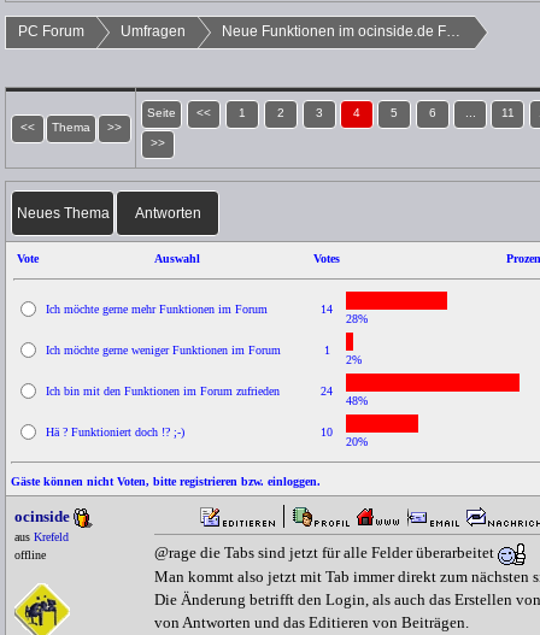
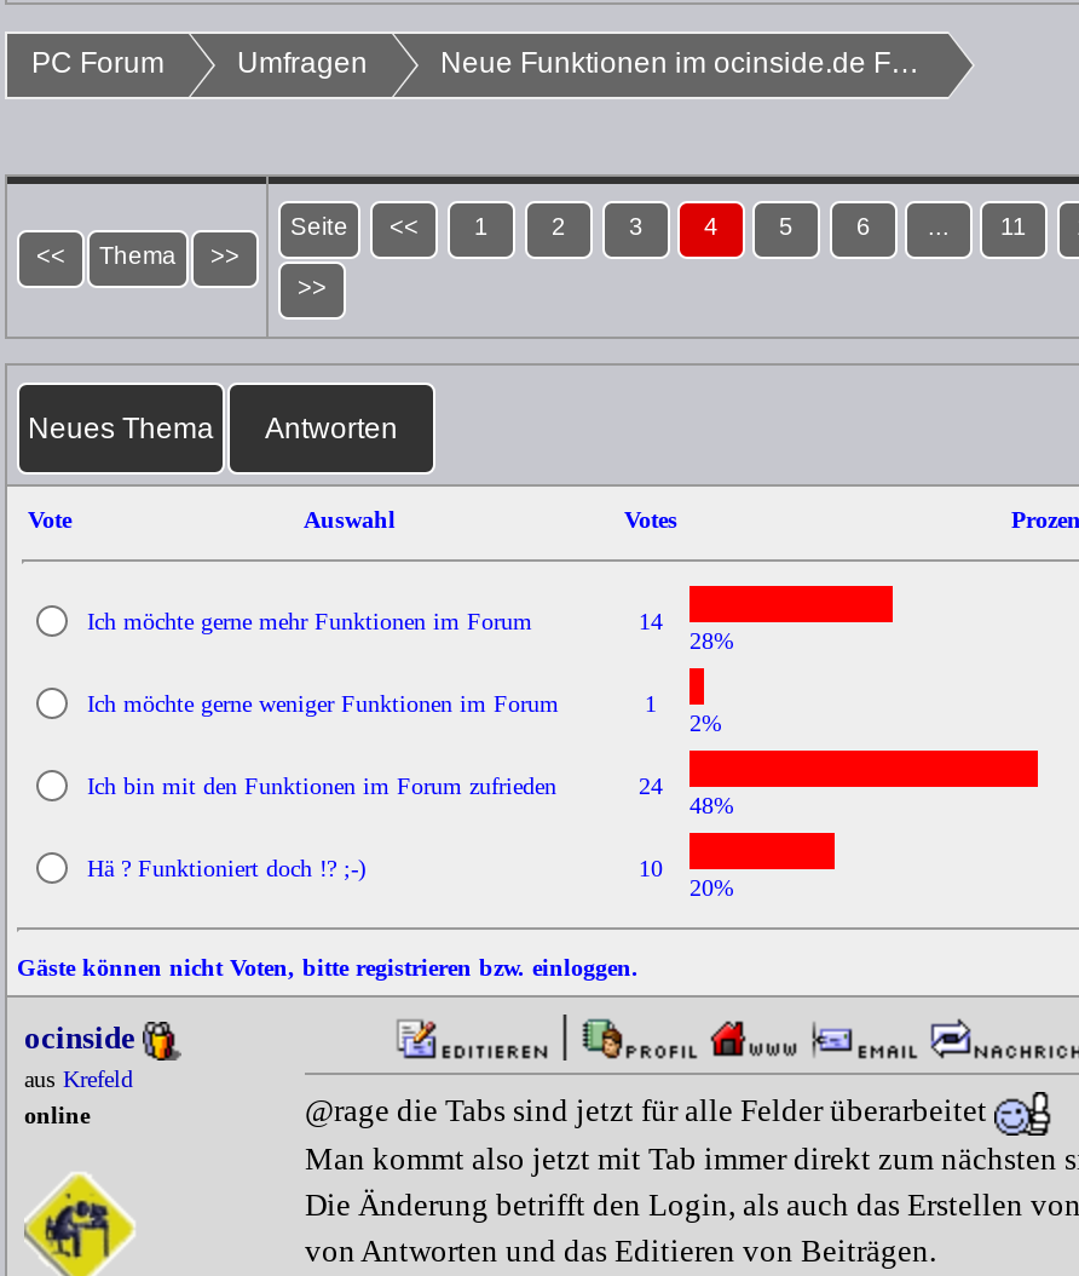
[14,548,46,561] offline -> [24,1102,90,1128] online

